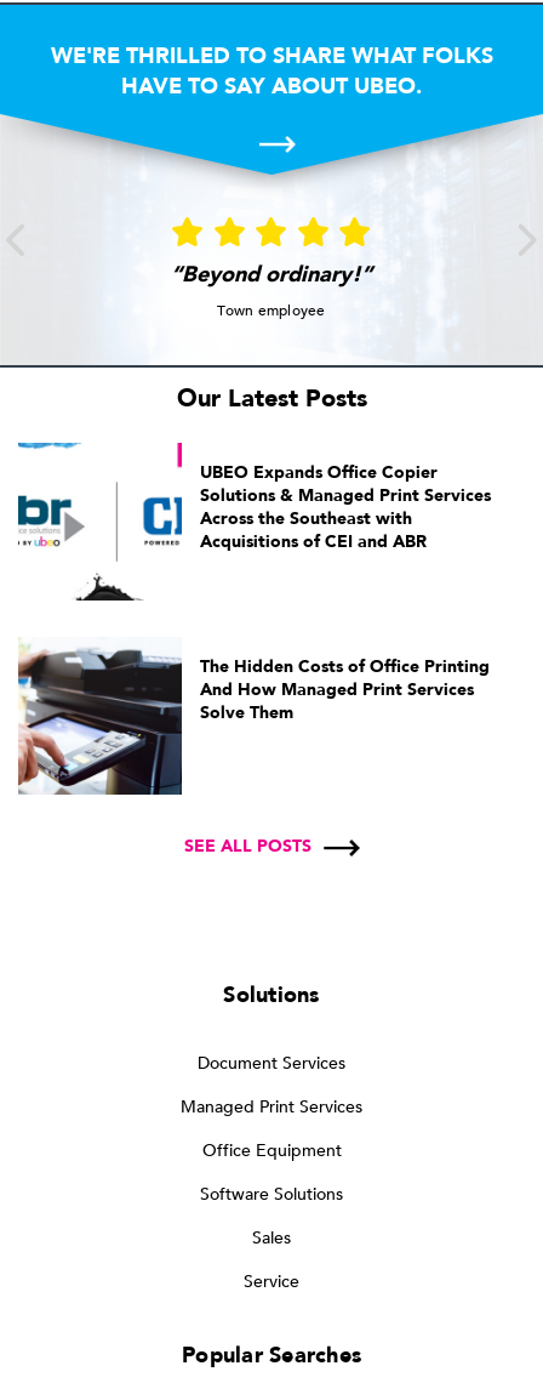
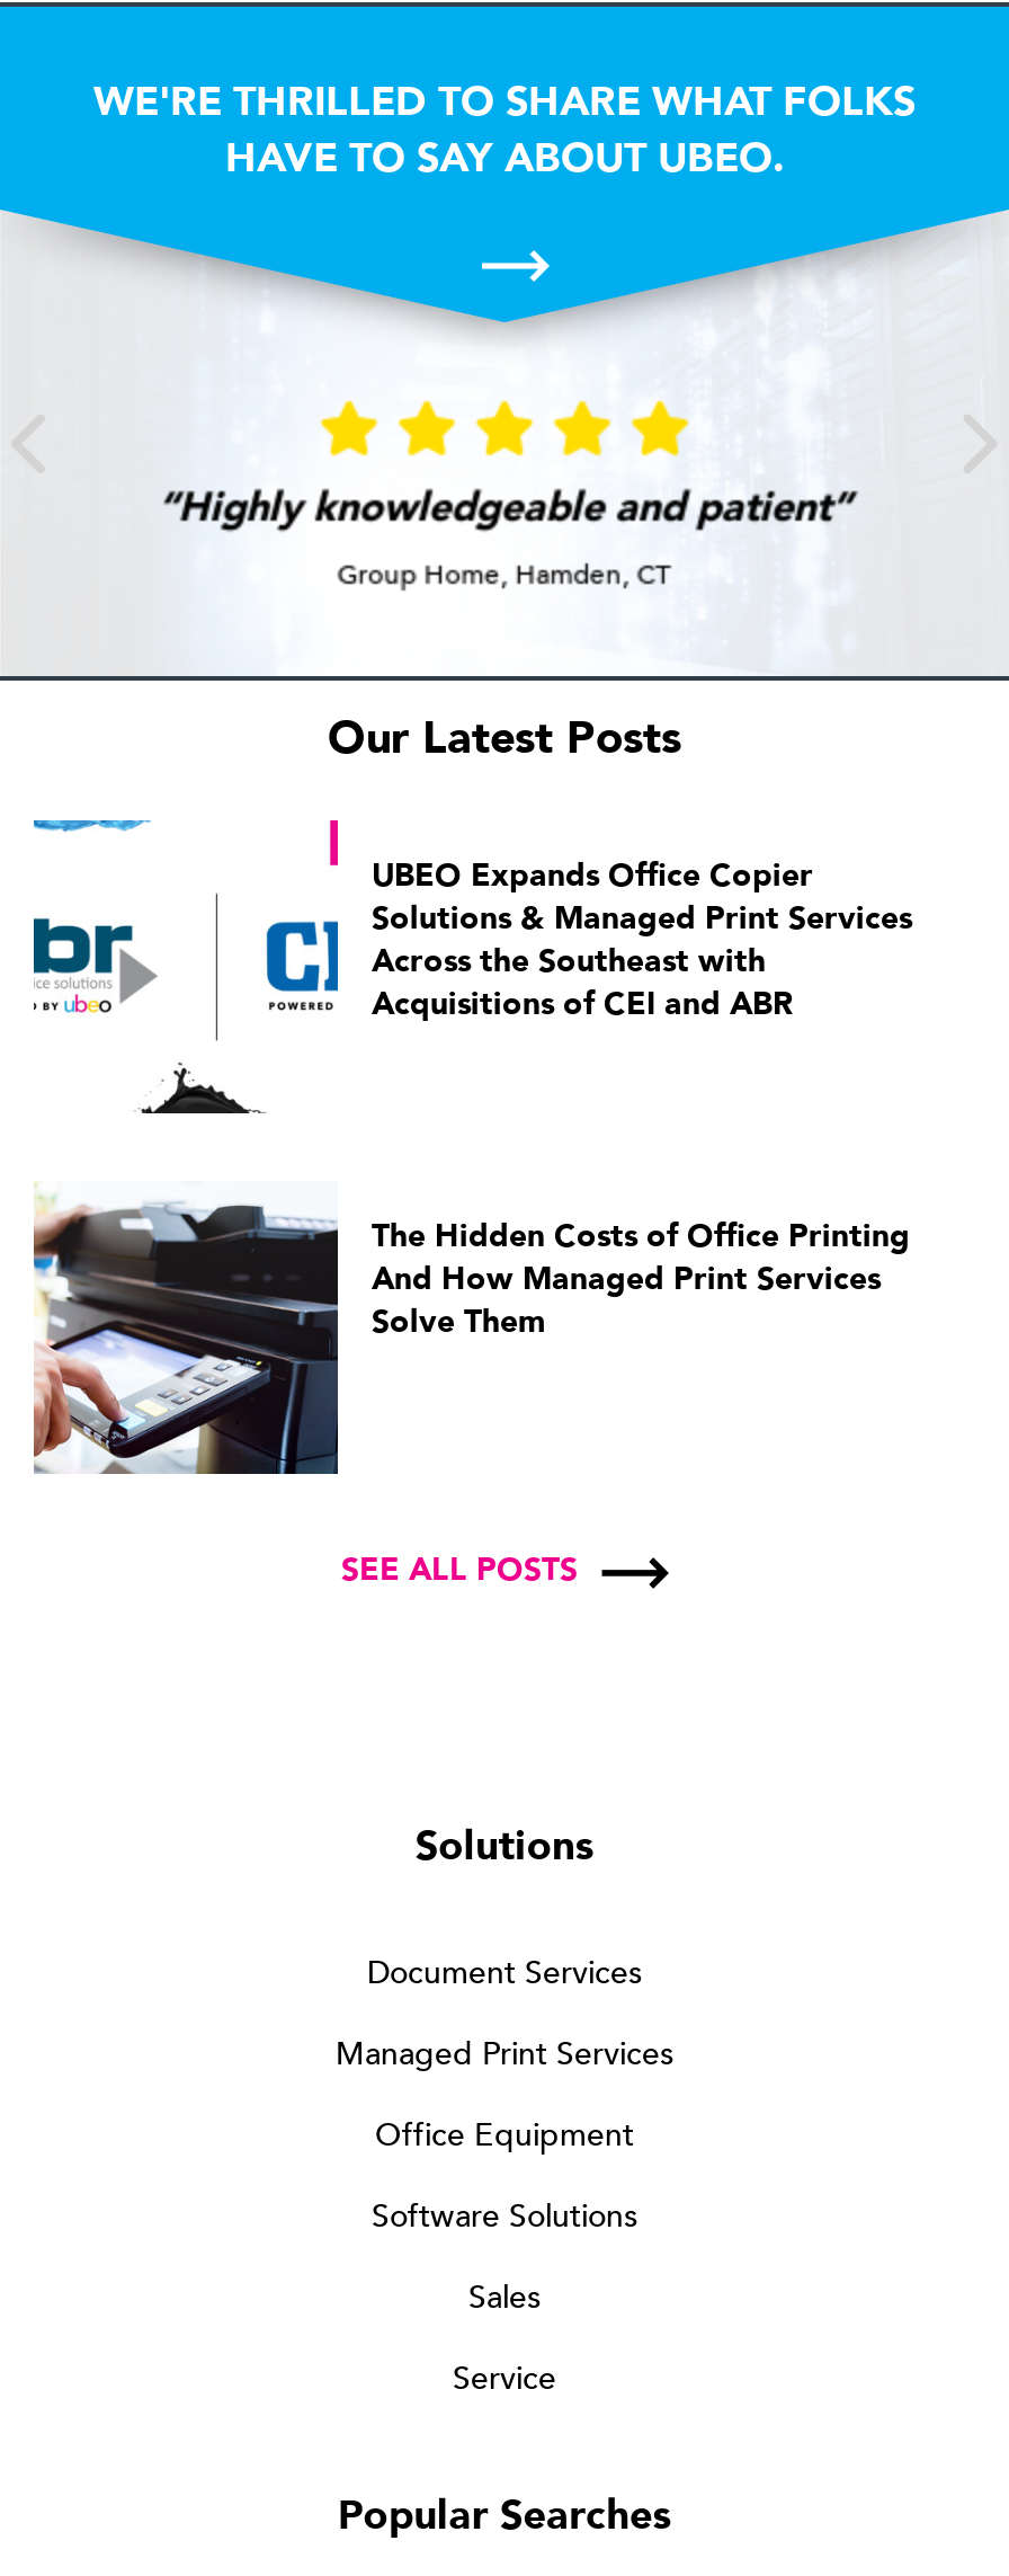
[171,260,372,320] “Beyond ordinary!” | Town employee -> [158,480,851,593] “Highly knowledgeable and patient” | Group Home, Hamden, CT

